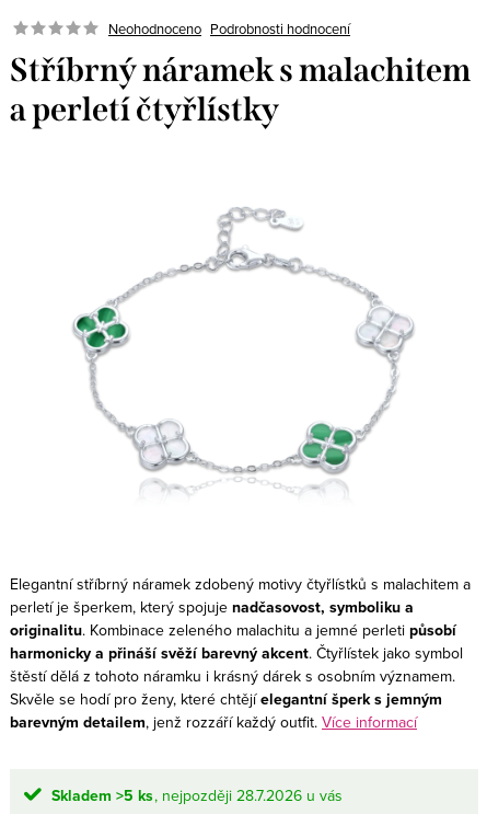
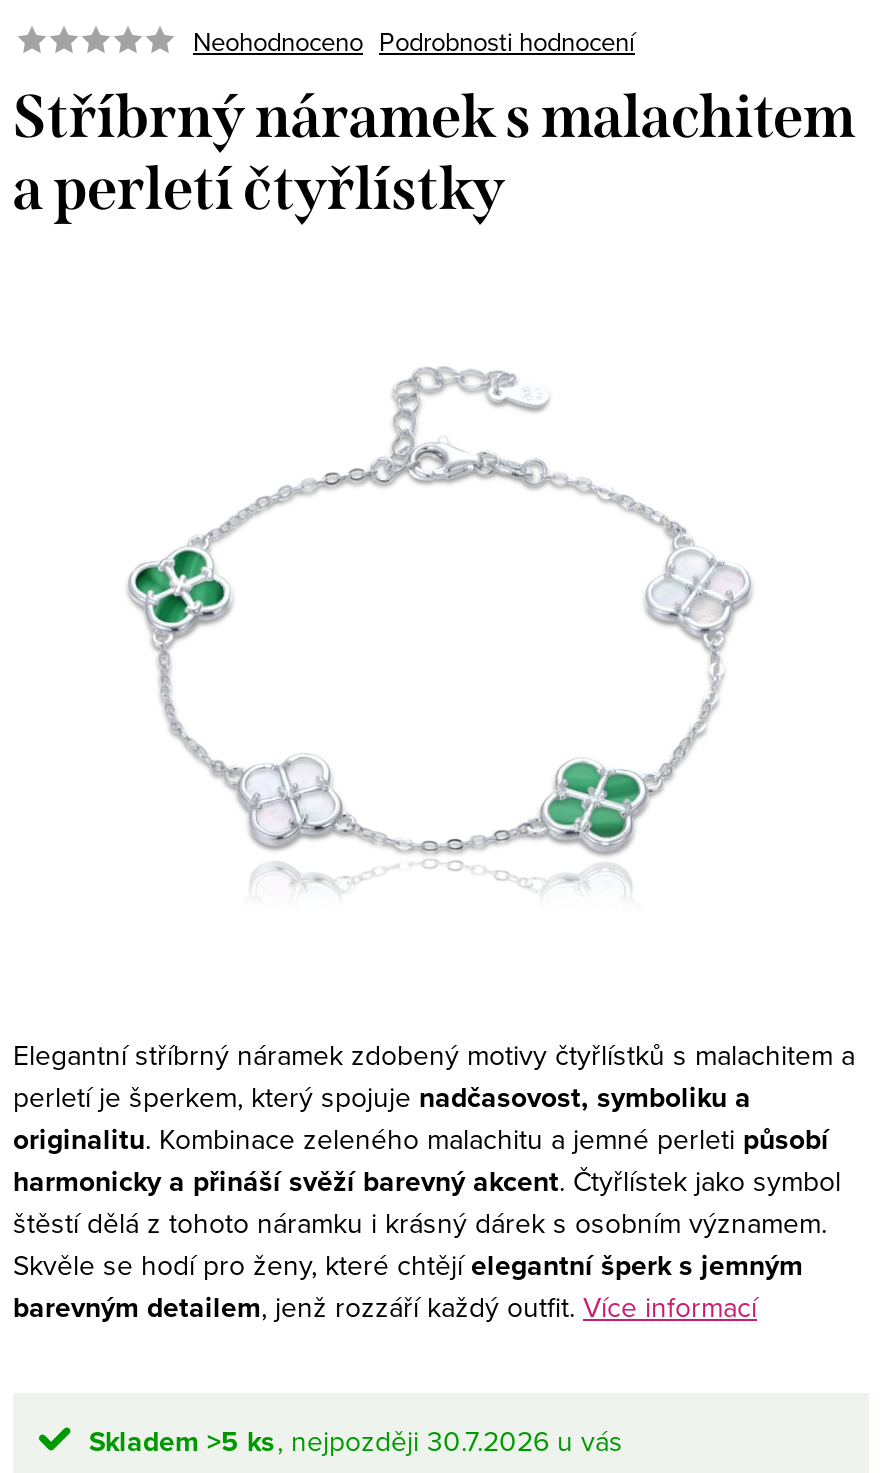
[232,785,306,806] 28.7.2026 -> [419,1421,557,1461] 30.7.2026

